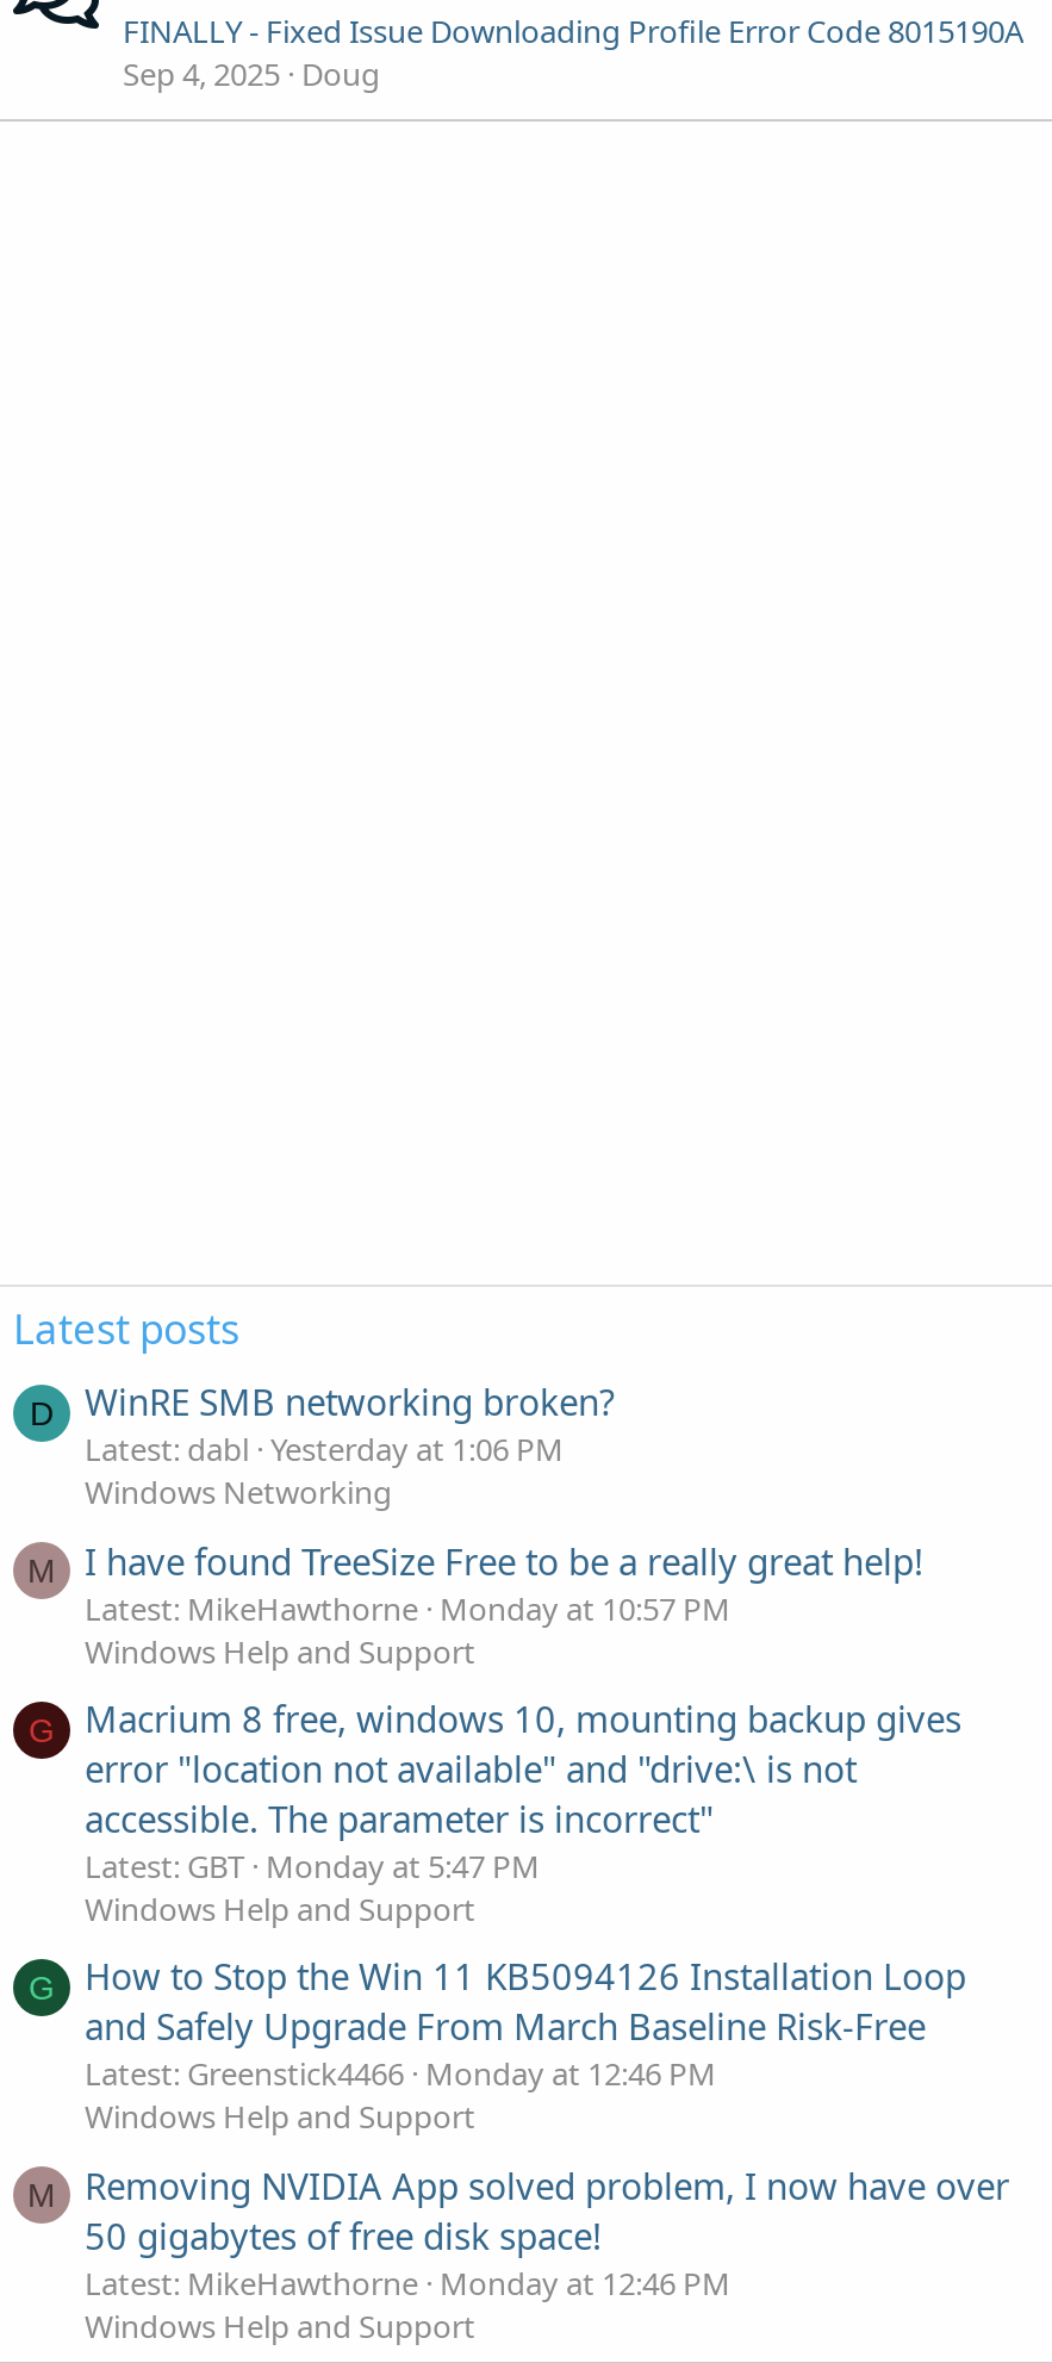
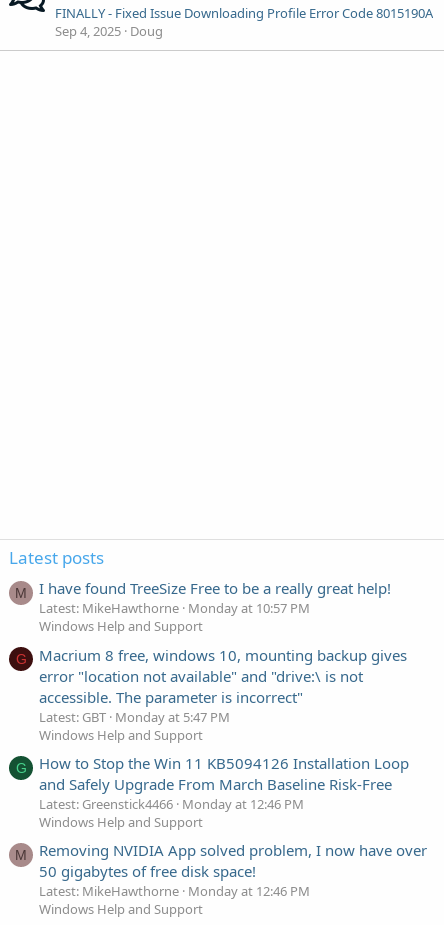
[30,1378,616,1514] D | WinRE SMB networking broken? | Latest: dabl Yesterday at 1:06 PM | Windows Networking -> none

